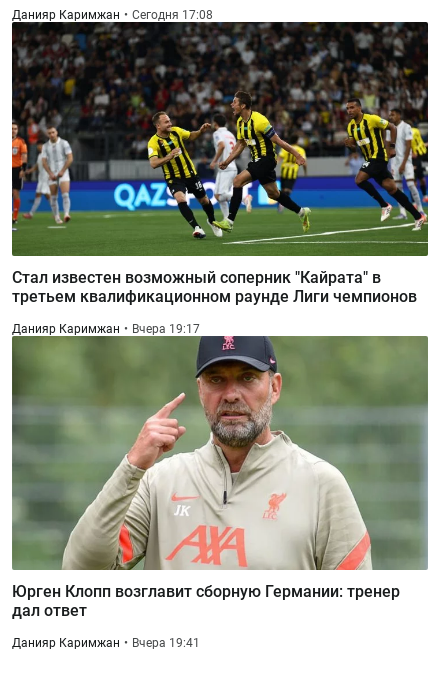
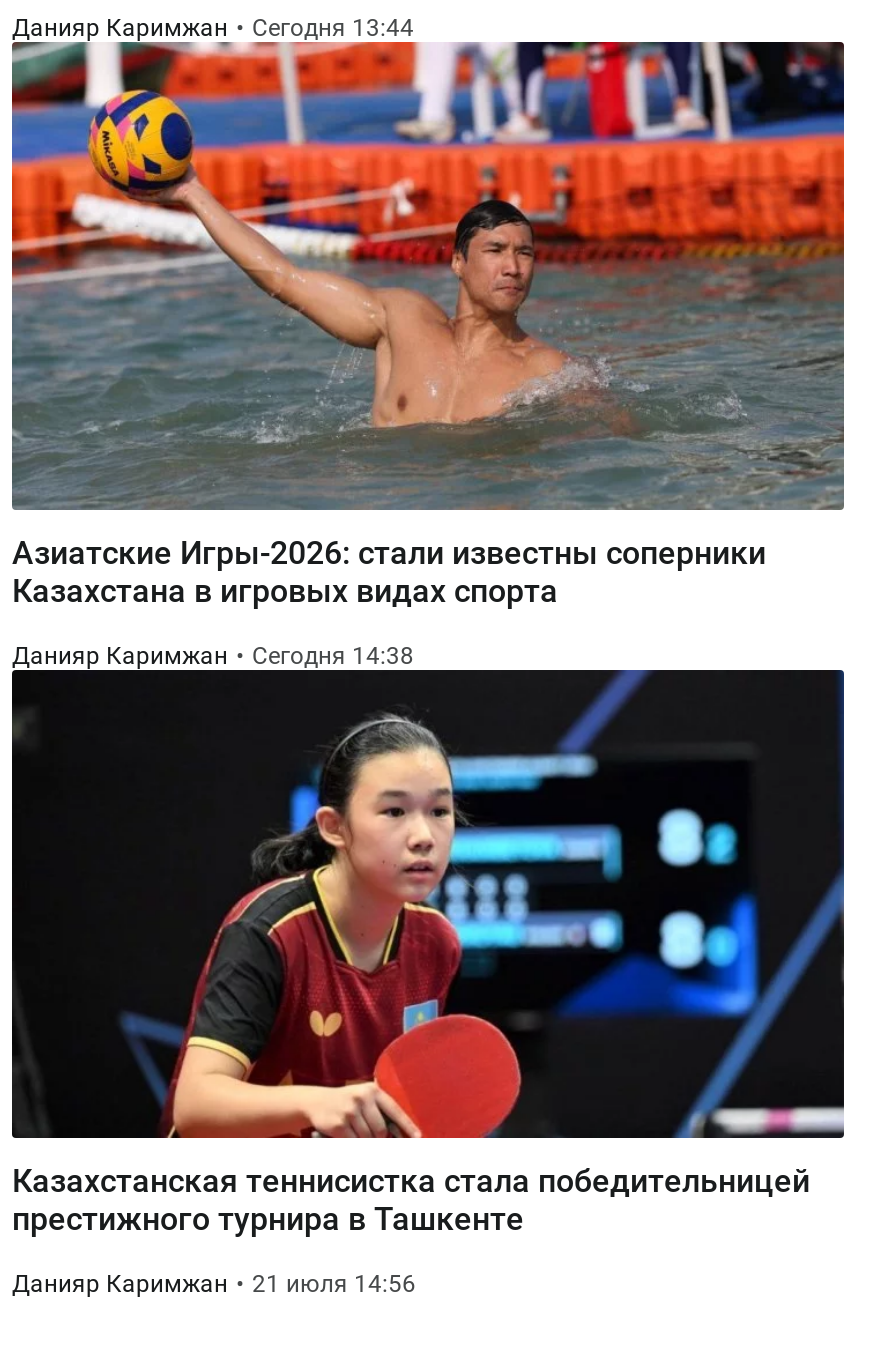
[11,8,429,256] [image] | Данияр Каримжан Сегодня 17:08 -> [10,14,846,510] [image] | Данияр Каримжан Сегодня 13:44
[12,268,417,306] Стал известен возможный соперник "Кайрата" в | третьем квалификационном раунде Лиги чемпионов -> [12,534,766,610] Азиатские Игры-2026: стали известны соперники | Казахстана в игровых видах спорта
[11,322,428,571] [image] | Данияр Каримжан Вчера 19:17 -> [10,642,844,1140] [image] | Данияр Каримжан Сегодня 14:38
[12,582,400,620] Юрген Клопп возглавит сборную Германии: тренер | дал ответ -> [12,1162,810,1238] Казахстанская теннисистка стала победительницей | престижного турнира в Ташкенте
[12,636,200,650] Данияр Каримжан Вчера 19:41 -> [12,1270,416,1298] Данияр Каримжан 21 июля 14:56

